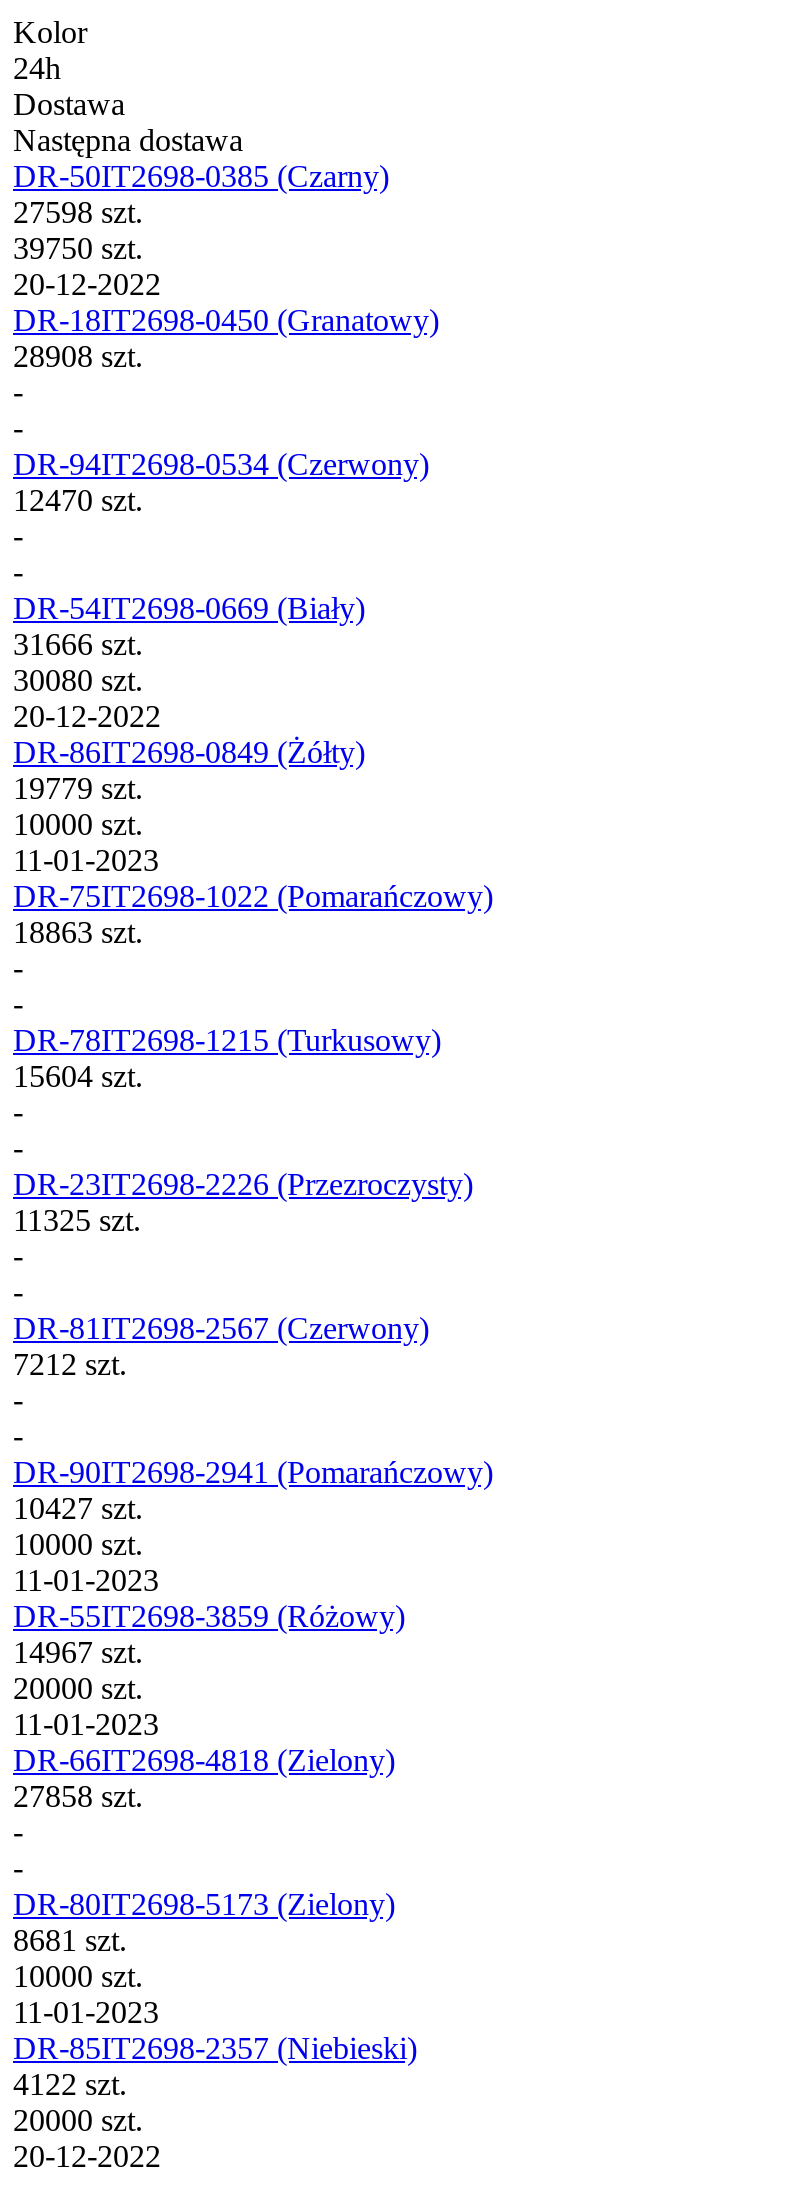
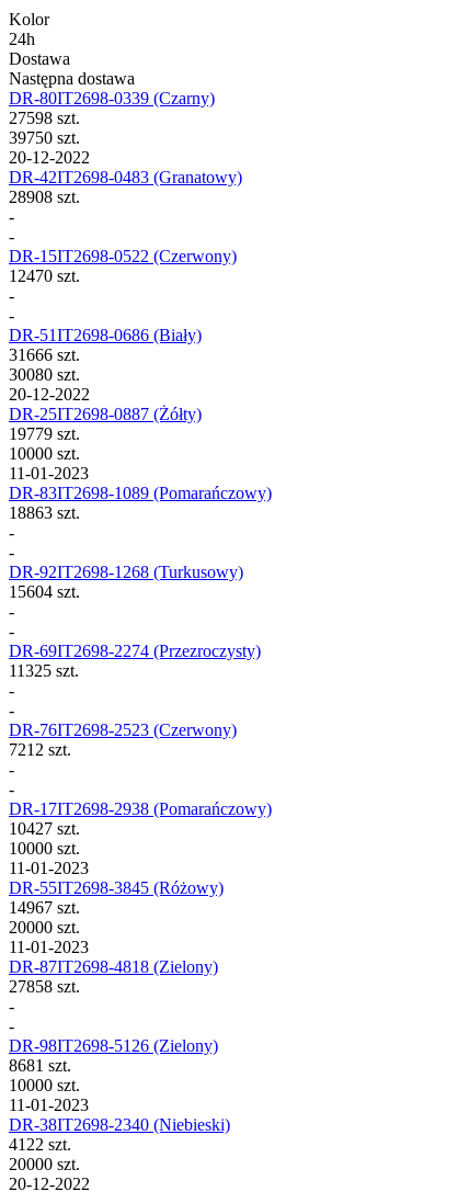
[13,159,389,193] DR-50IT2698-0385 (Czarny) -> [9,89,215,107] DR-80IT2698-0339 (Czarny)
[13,303,439,337] DR-18IT2698-0450 (Granatowy) -> [9,168,242,186] DR-42IT2698-0483 (Granatowy)
[13,447,429,481] DR-94IT2698-0534 (Czerwony) -> [9,247,237,265] DR-15IT2698-0522 (Czerwony)
[13,591,365,625] DR-54IT2698-0669 (Biały) -> [9,326,202,344] DR-51IT2698-0686 (Biały)
[13,735,365,769] DR-86IT2698-0849 (Żółty) -> [9,405,202,423] DR-25IT2698-0887 (Żółty)
[13,879,493,913] DR-75IT2698-1022 (Pomarańczowy) -> [9,484,272,502] DR-83IT2698-1089 (Pomarańczowy)
[13,1023,441,1057] DR-78IT2698-1215 (Turkusowy) -> [9,563,243,581] DR-92IT2698-1268 (Turkusowy)
[13,1167,473,1201] DR-23IT2698-2226 (Przezroczysty) -> [9,642,261,660] DR-69IT2698-2274 (Przezroczysty)
[13,1311,429,1345] DR-81IT2698-2567 (Czerwony) -> [9,720,237,739] DR-76IT2698-2523 (Czerwony)
[13,1455,493,1489] DR-90IT2698-2941 (Pomarańczowy) -> [9,799,272,818] DR-17IT2698-2938 (Pomarańczowy)
[13,1599,405,1633] DR-55IT2698-3859 (Różowy) -> [9,878,224,897] DR-55IT2698-3845 (Różowy)
[13,1743,395,1777] DR-66IT2698-4818 (Zielony) -> [9,957,218,976] DR-87IT2698-4818 (Zielony)
[13,1887,395,1921] DR-80IT2698-5173 (Zielony) -> [9,1036,218,1055] DR-98IT2698-5126 (Zielony)
[13,2031,417,2065] DR-85IT2698-2357 (Niebieski) -> [9,1115,230,1134] DR-38IT2698-2340 (Niebieski)

